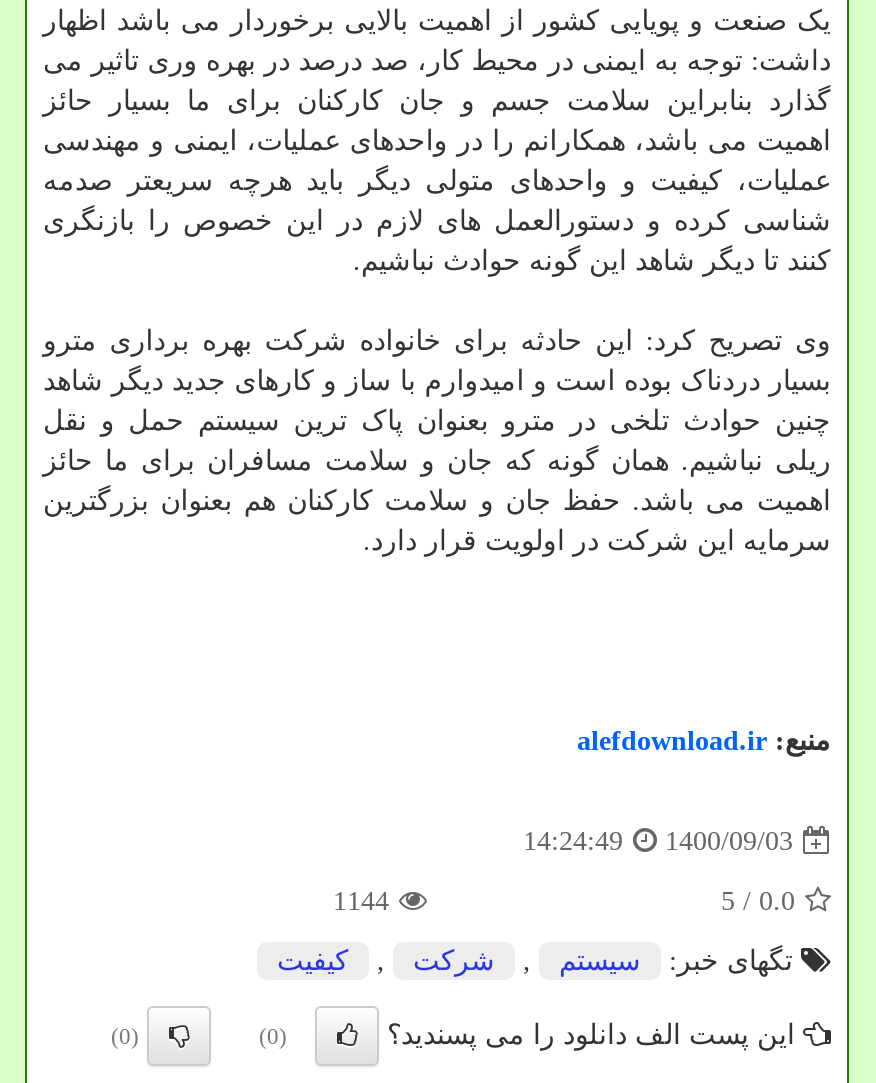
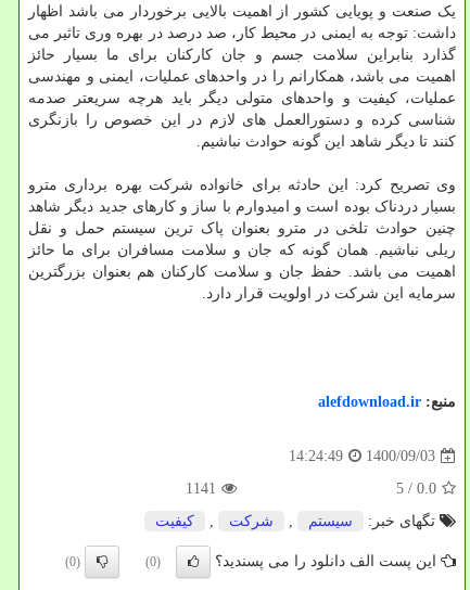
[333,887,389,917] 1144 -> [186,481,216,497] 1141

